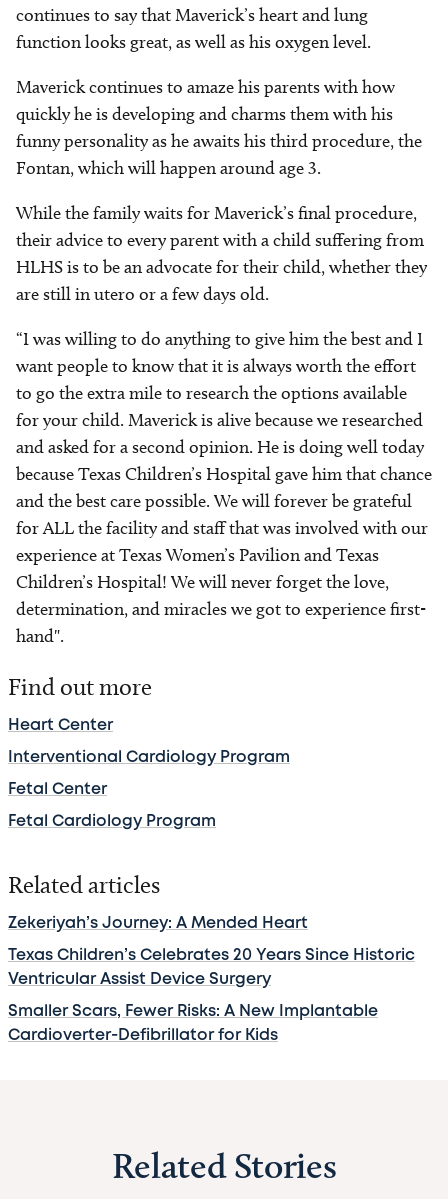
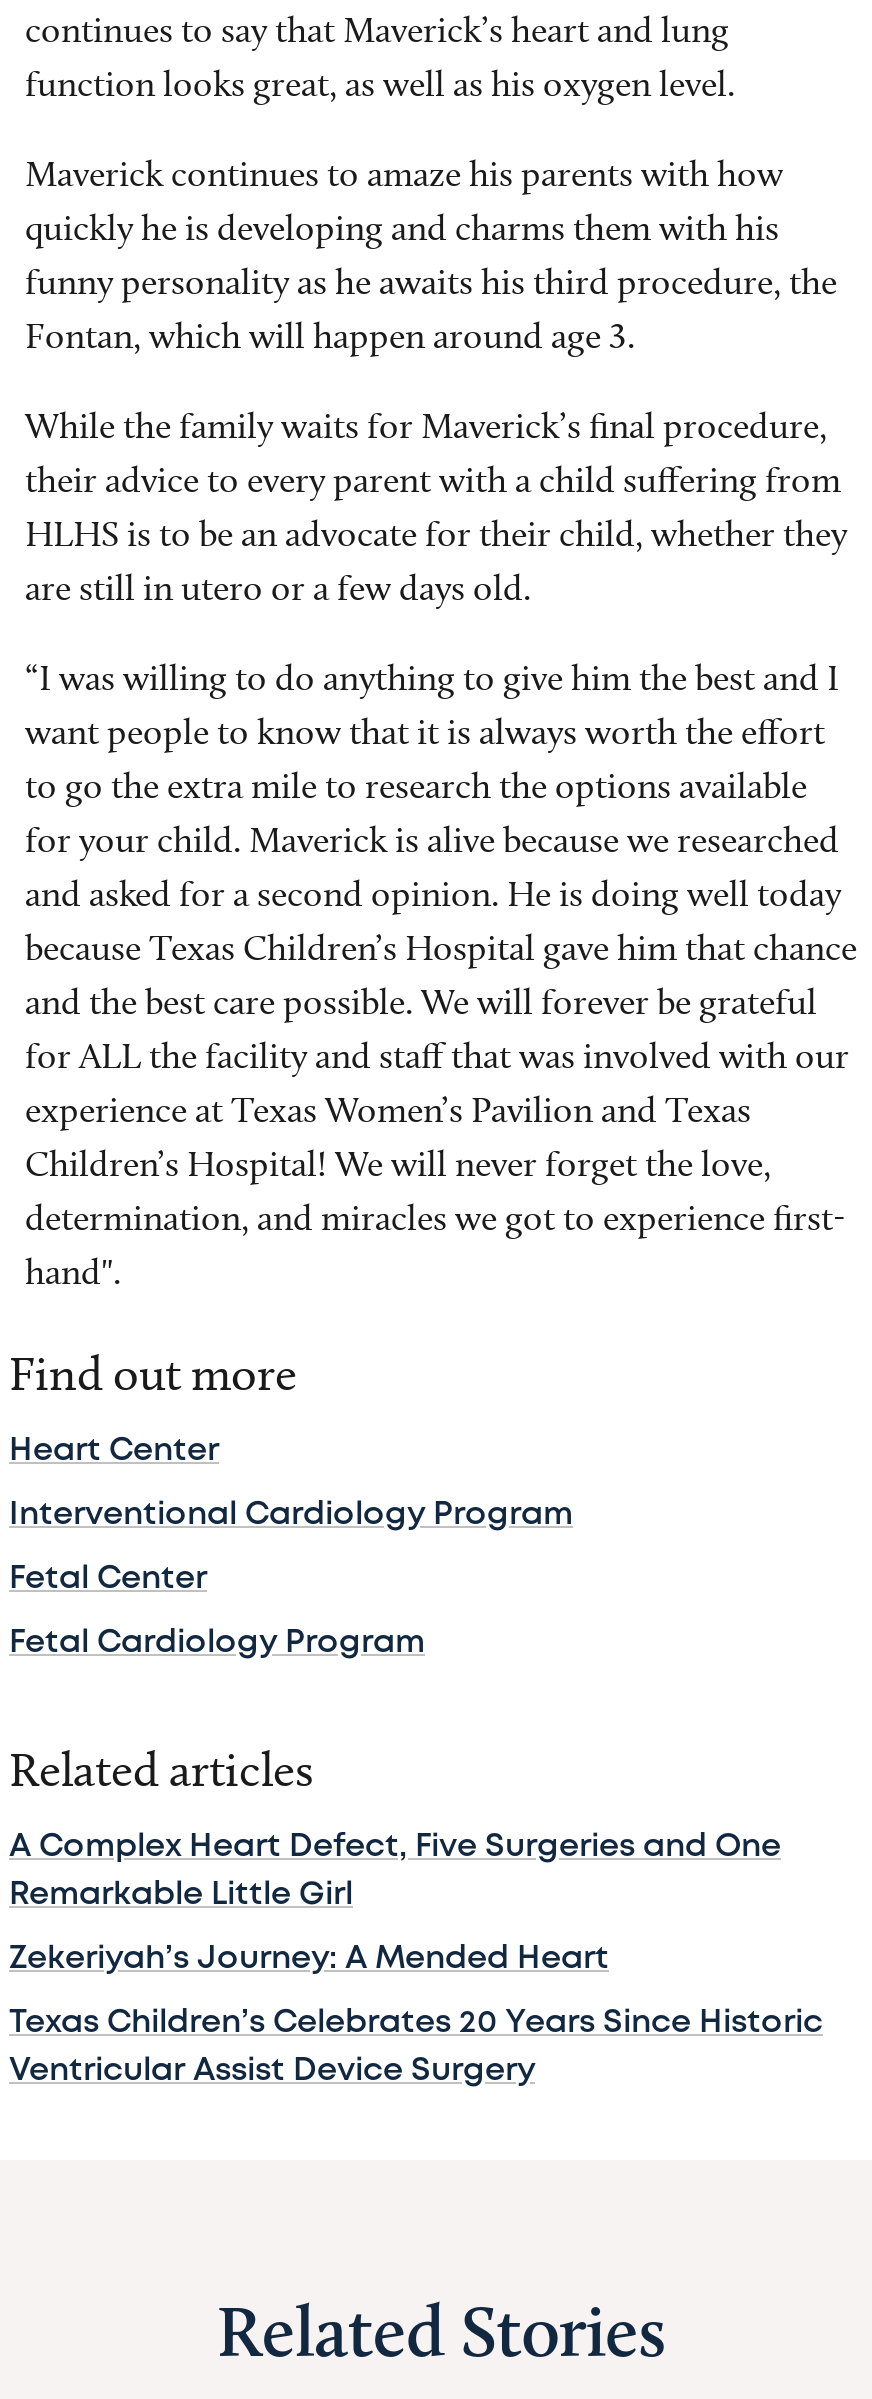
none -> [9,1832,781,1910] A Complex Heart Defect, Five Surgeries and One | Remarkable Little Girl
moved [8,916,415,987] -> [9,1944,823,2086]: Zekeriyah’s Journey: A Mended Heart | Texas Children’s Celebrates 20 Years Since Historic | Ventricular Assist Device Surgery
[8,1004,378,1043] Smaller Scars, Fewer Risks: A New Implantable | Cardioverter-Defibrillator for Kids -> none

